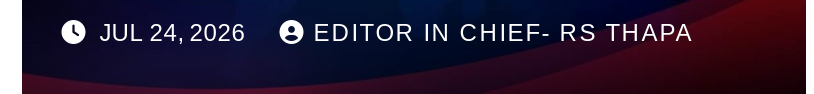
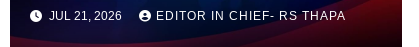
[94,18,252,46] JUL 24, 2026 -> [46,9,125,23] JUL 21, 2026

